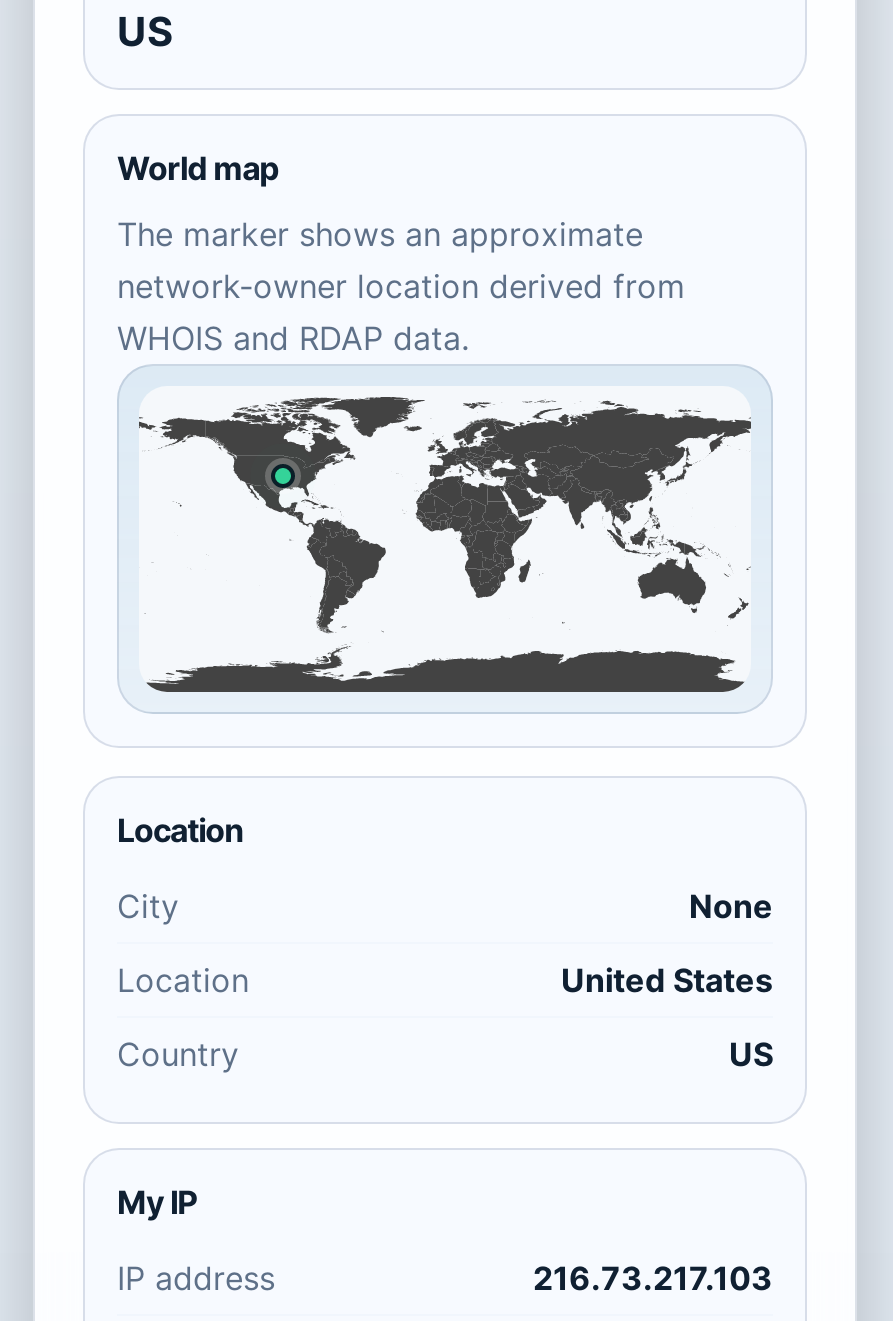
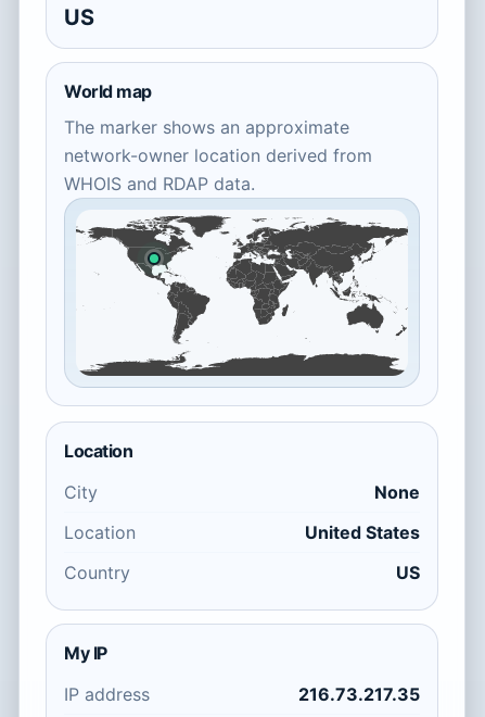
[533,1258,773,1298] 216.73.217.103 -> [298,683,420,705] 216.73.217.35

